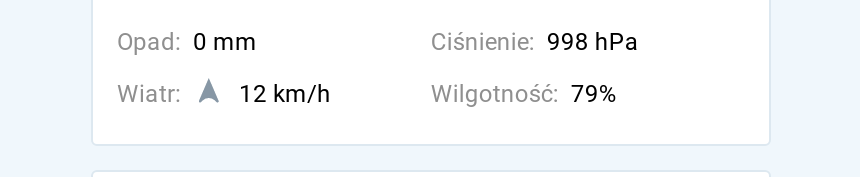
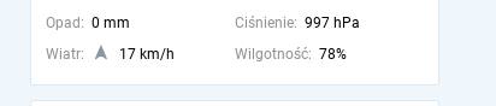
[431,28,639,56] Ciśnienie: 998 hPa -> [235,14,360,31] Ciśnienie: 997 hPa
[239,80,331,108] 12 km/h -> [119,46,175,63] 17 km/h
[431,80,617,108] Wilgotność: 79% -> [235,46,347,63] Wilgotność: 78%

